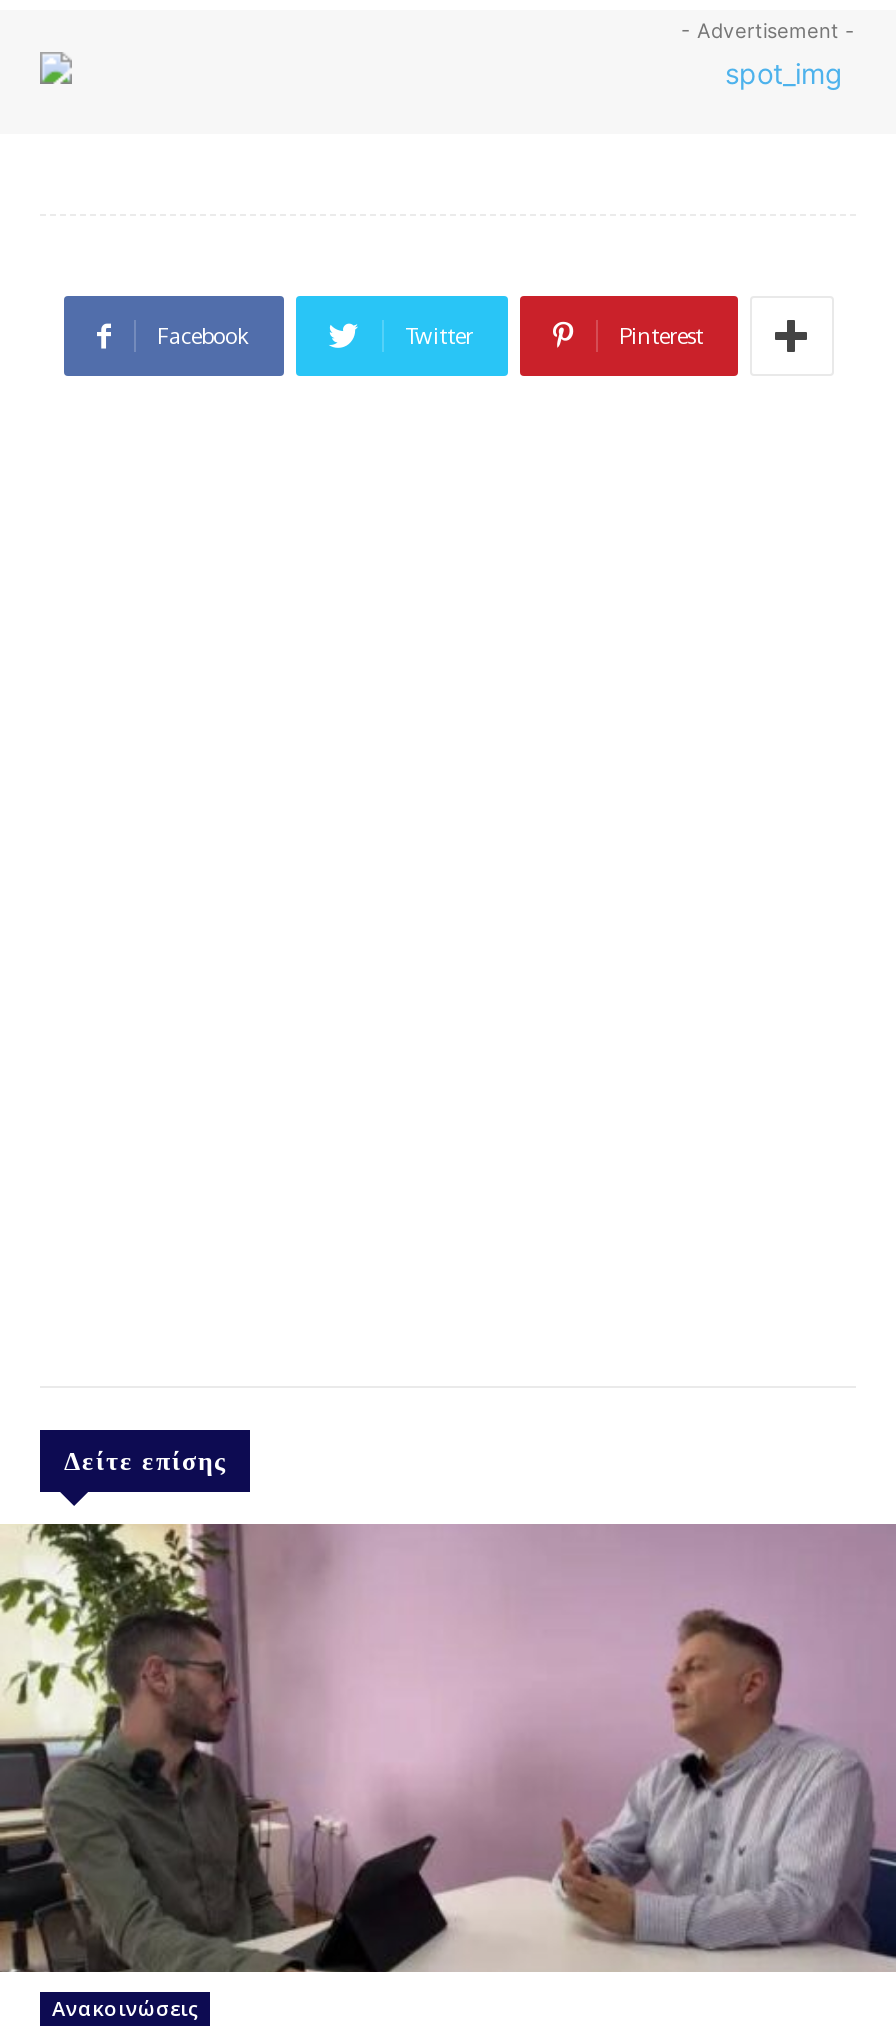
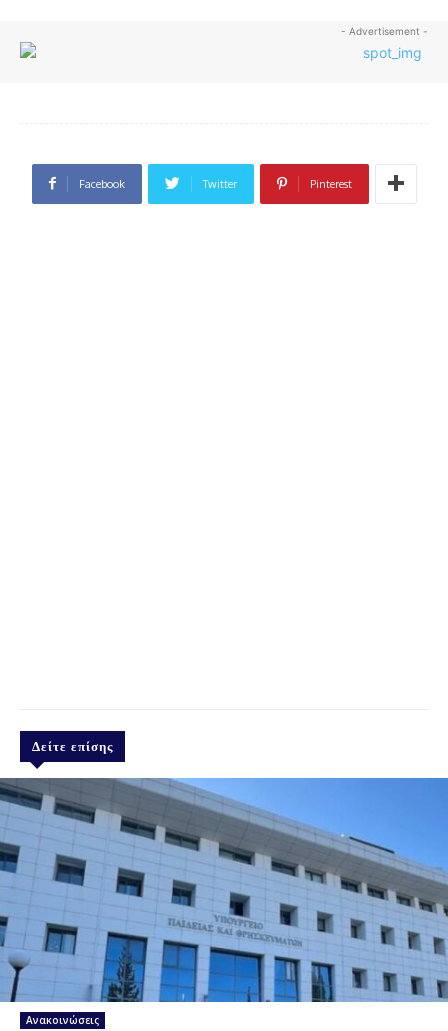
[6,1523,890,1975] [image] -> [3,777,445,1003] [image]

